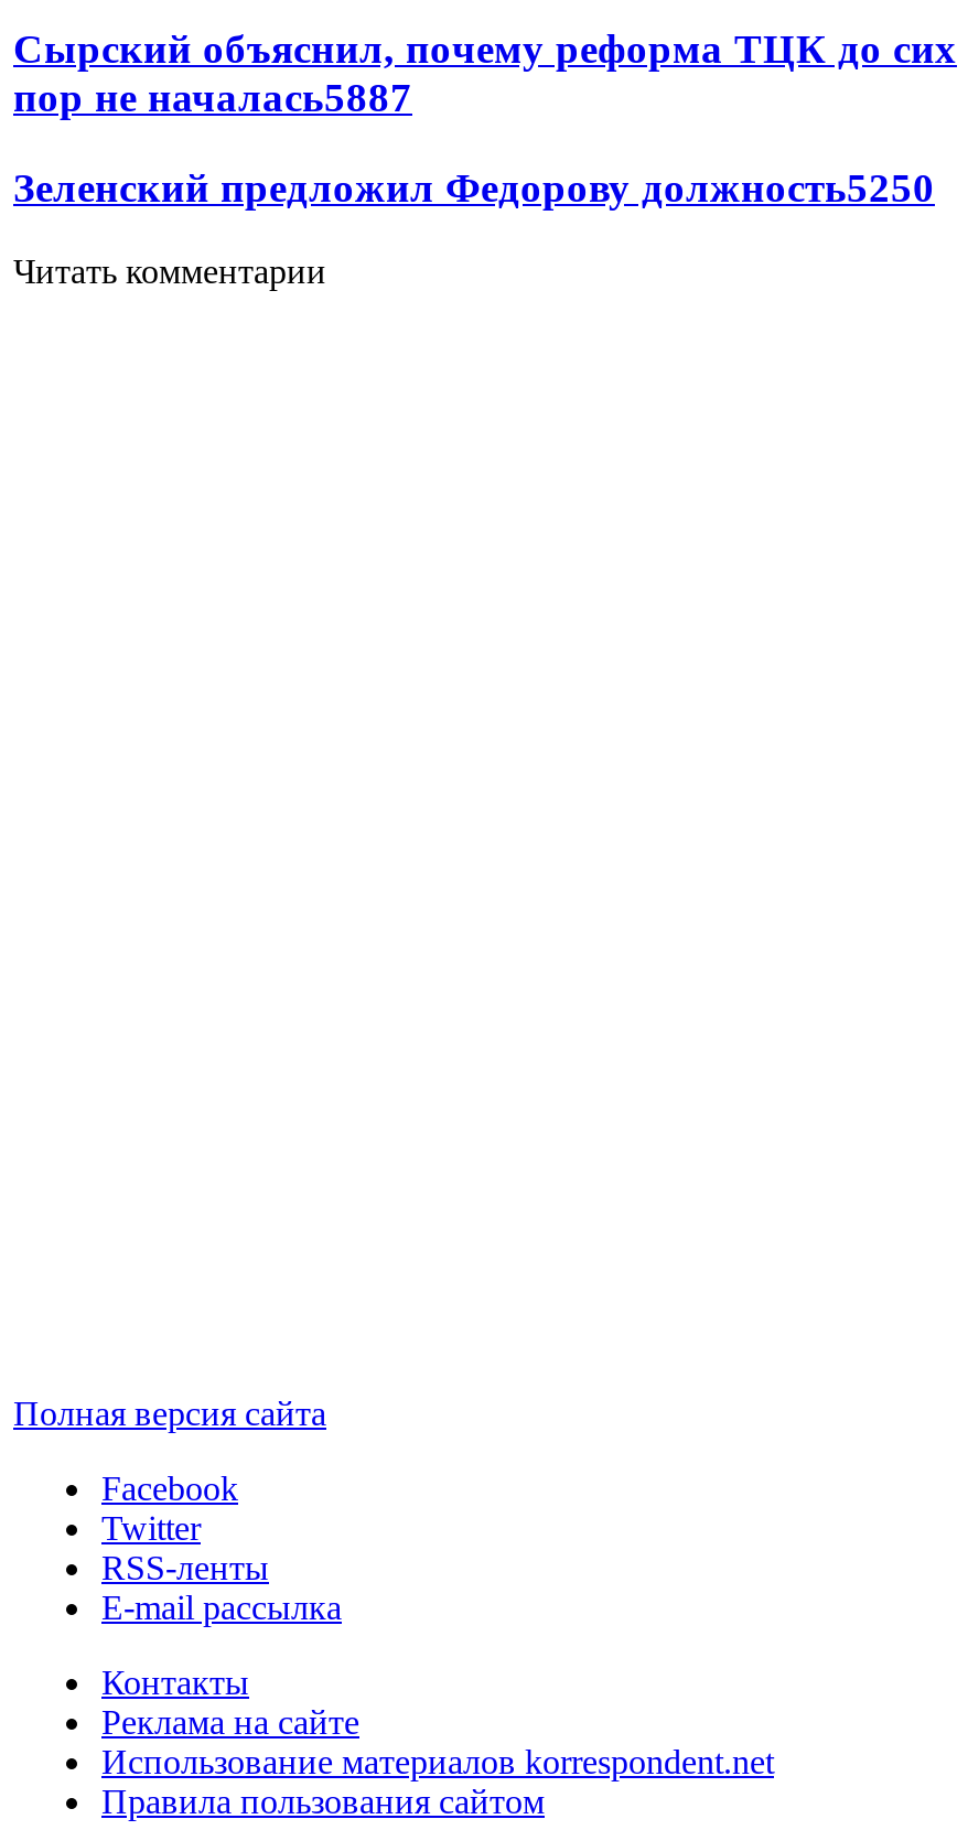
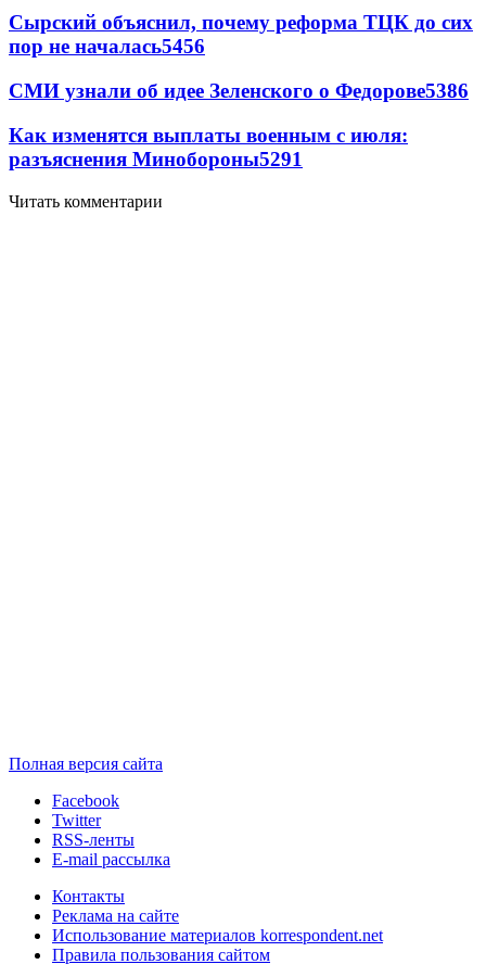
[13,73,935,210] пор не началась5887 | Зеленский предложил Федорову должность5250 -> [9,35,469,170] пор не началась5456 | СМИ узнали об идее Зеленского о Федорове5386 | Как изменятся выплаты военным с июля: | разъяснения Минобороны5291

